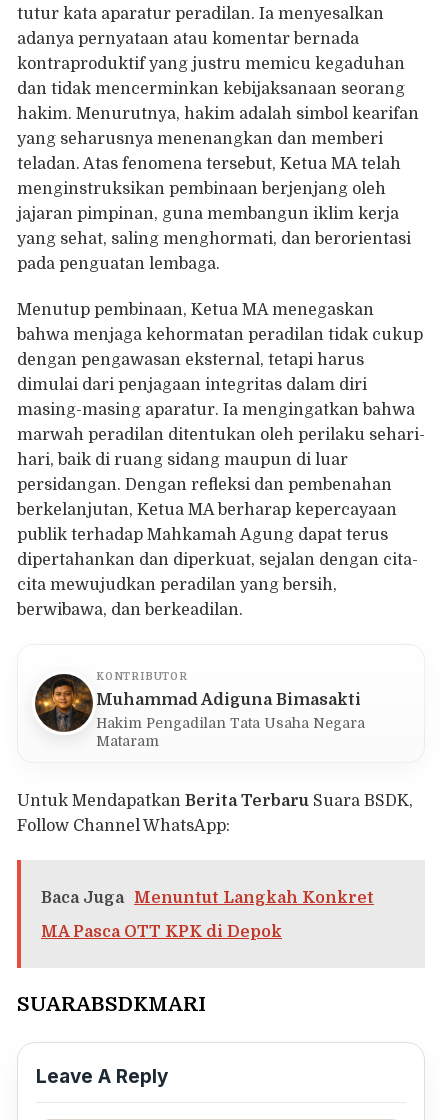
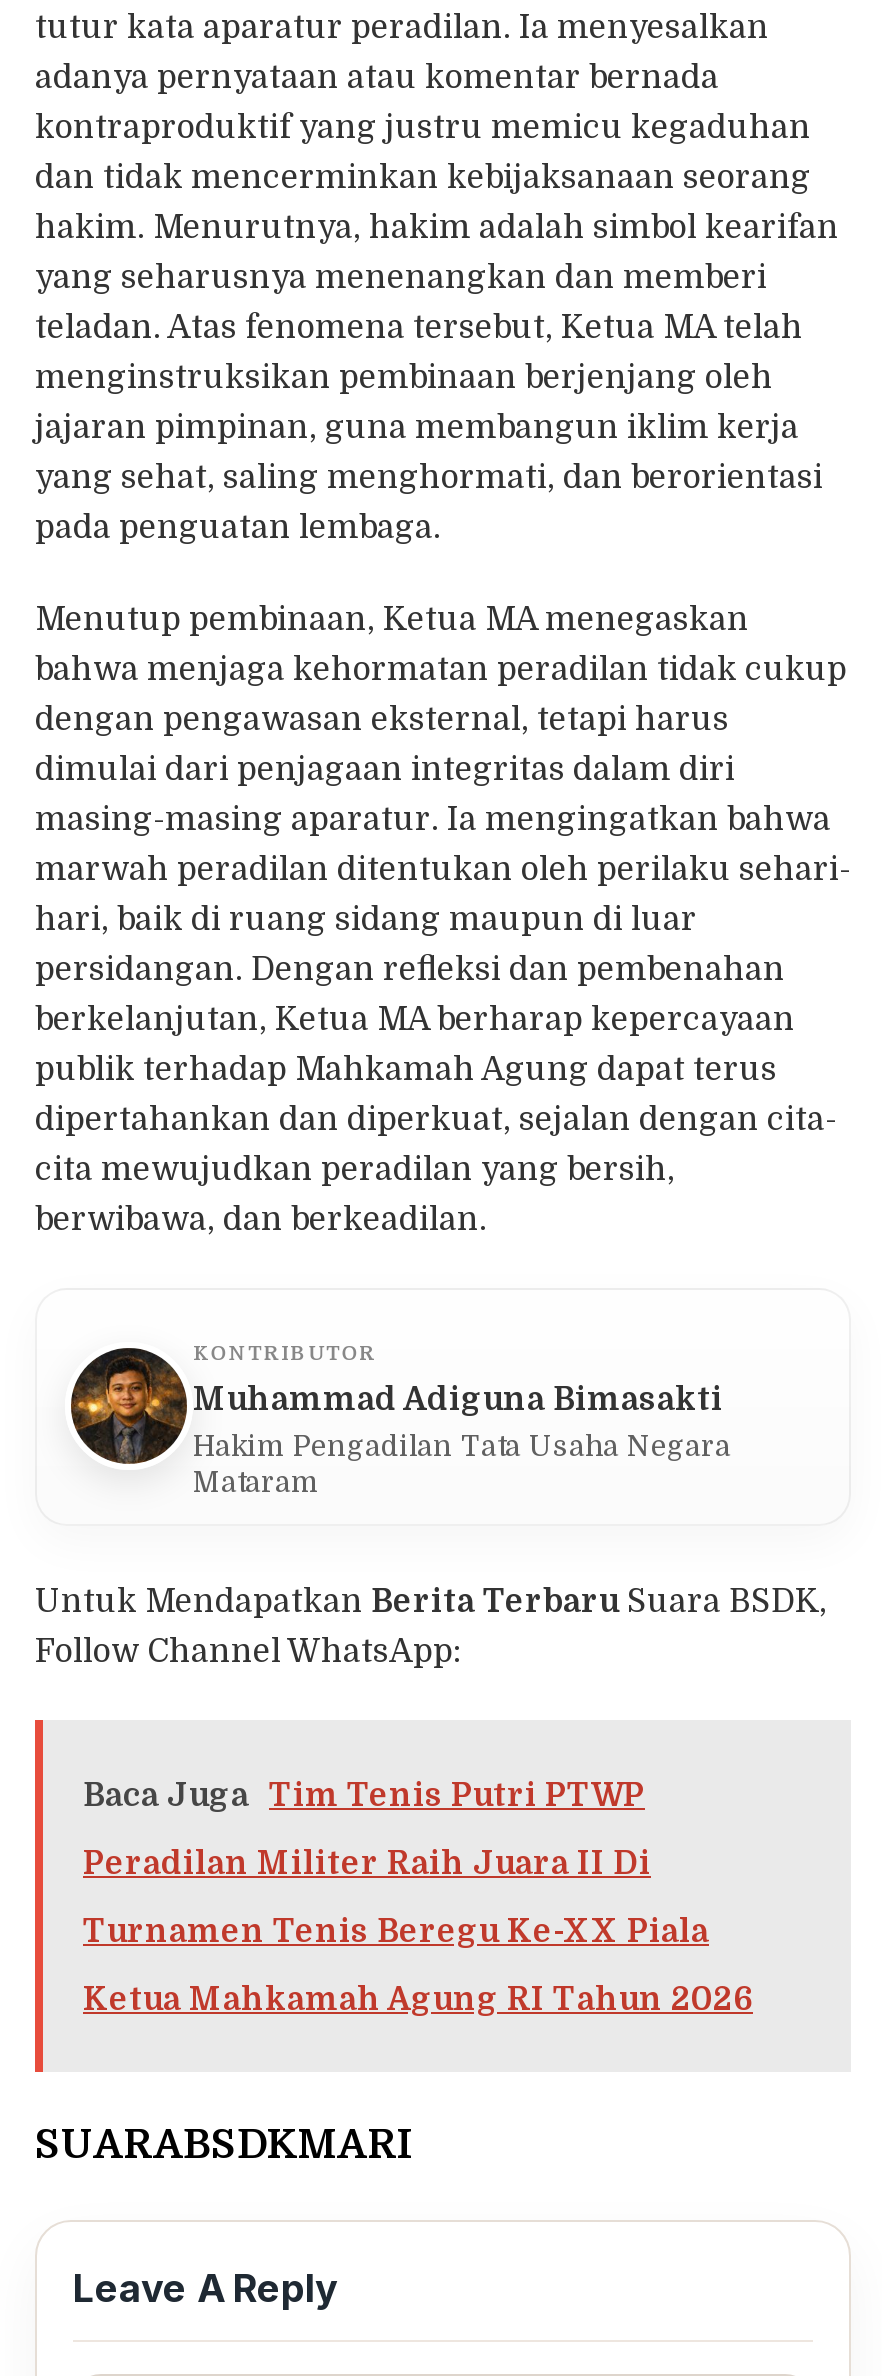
[41,889,374,941] Baca Juga Menuntut Langkah Konkret | MA Pasca OTT KPK di Depok -> [83,1777,753,2017] Baca Juga Tim Tenis Putri PTWP | Peradilan Militer Raih Juara II Di | Turnamen Tenis Beregu Ke-XX Piala | Ketua Mahkamah Agung RI Tahun 2026

